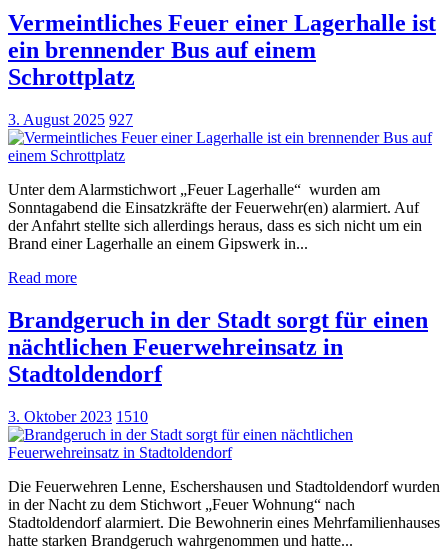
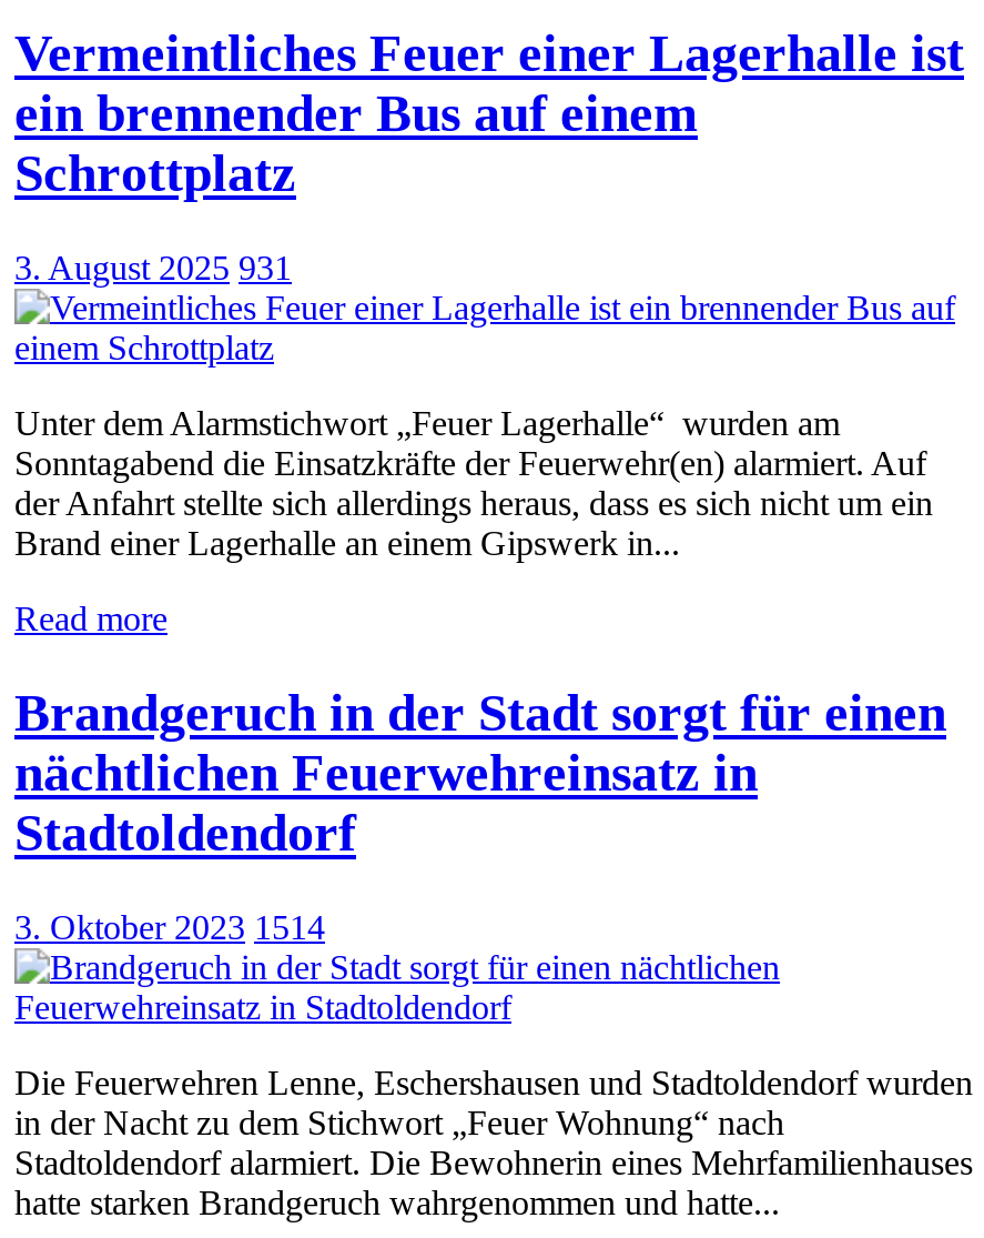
[8,111,133,128] 3. August 2025 927 -> [14,248,292,286] 3. August 2025 931
[8,408,148,425] 3. Oktober 2023 1510 -> [14,907,325,945] 3. Oktober 2023 1514

